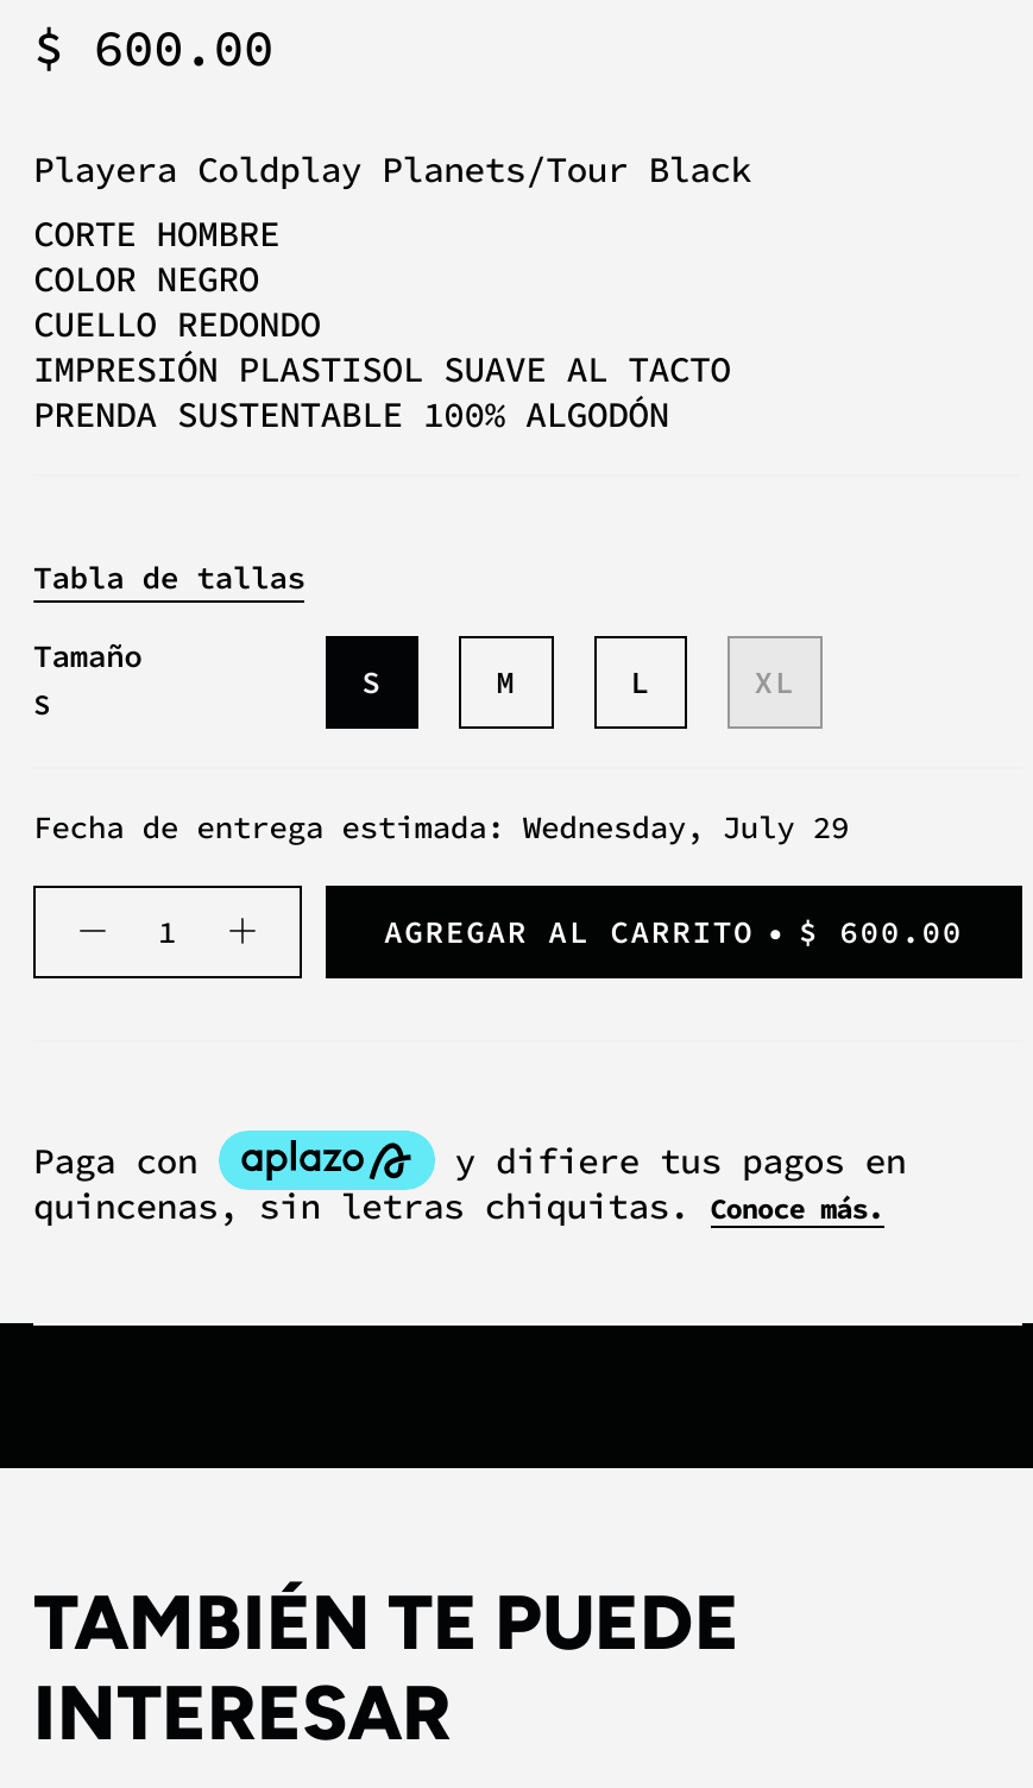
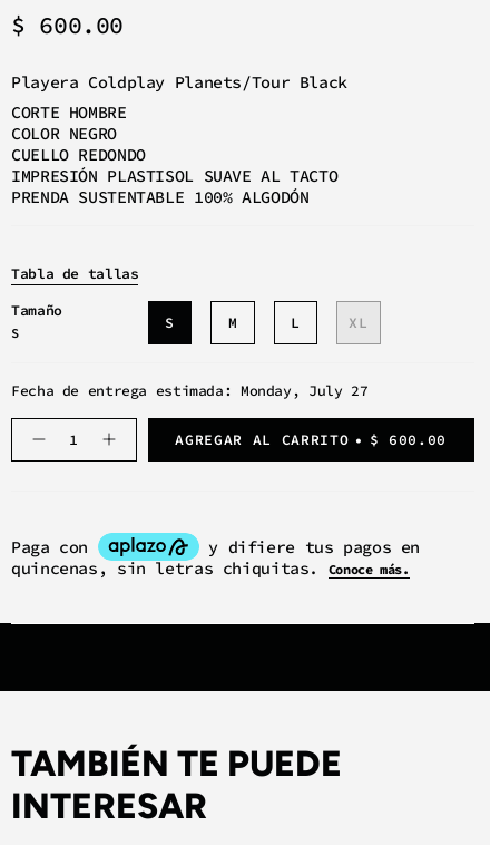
[33,806,849,846] Fecha de entrega estimada: Wednesday, July 29 -> [11,381,368,400] Fecha de entrega estimada: Monday, July 27

